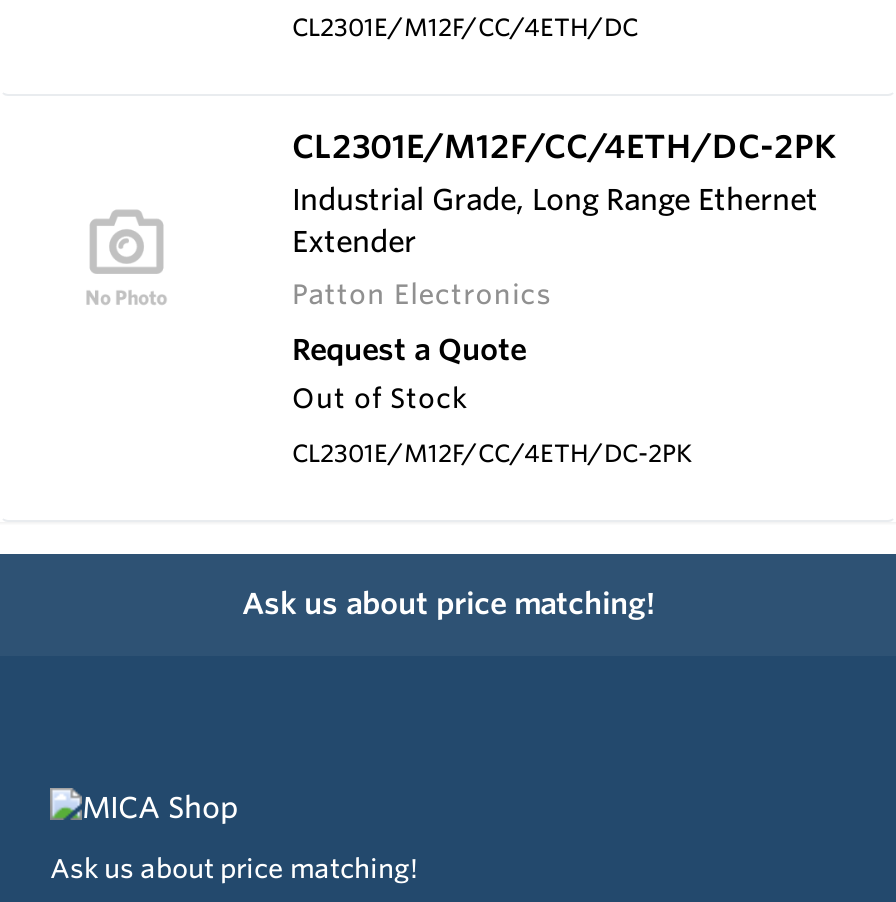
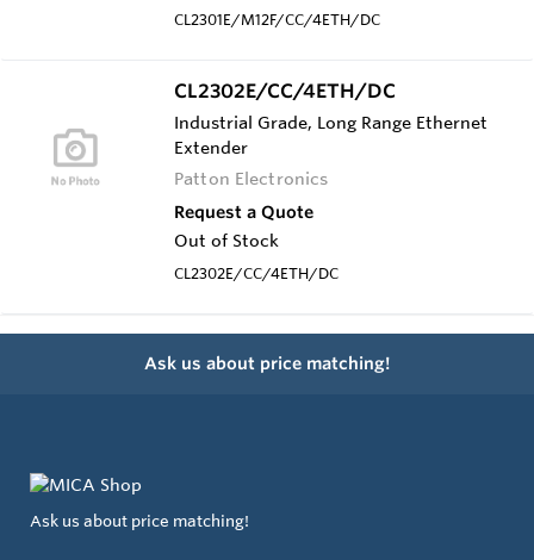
[292,125,836,165] CL2301E/M12F/CC/4ETH/DC-2PK -> [174,78,396,102] CL2302E/CC/4ETH/DC
[292,435,692,467] CL2301E/M12F/CC/4ETH/DC-2PK -> [174,263,339,282] CL2302E/CC/4ETH/DC

